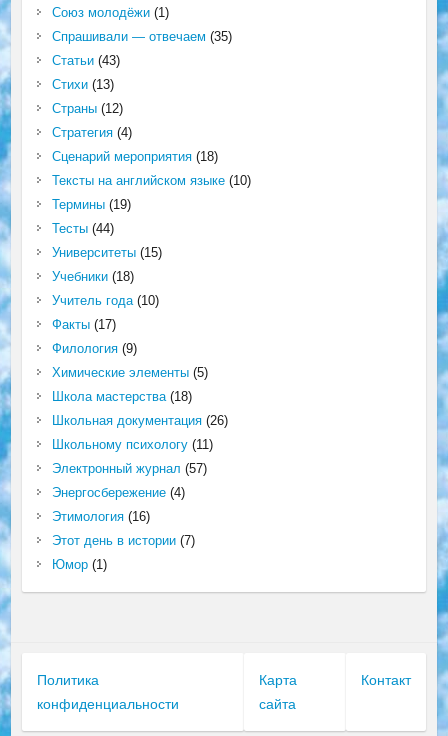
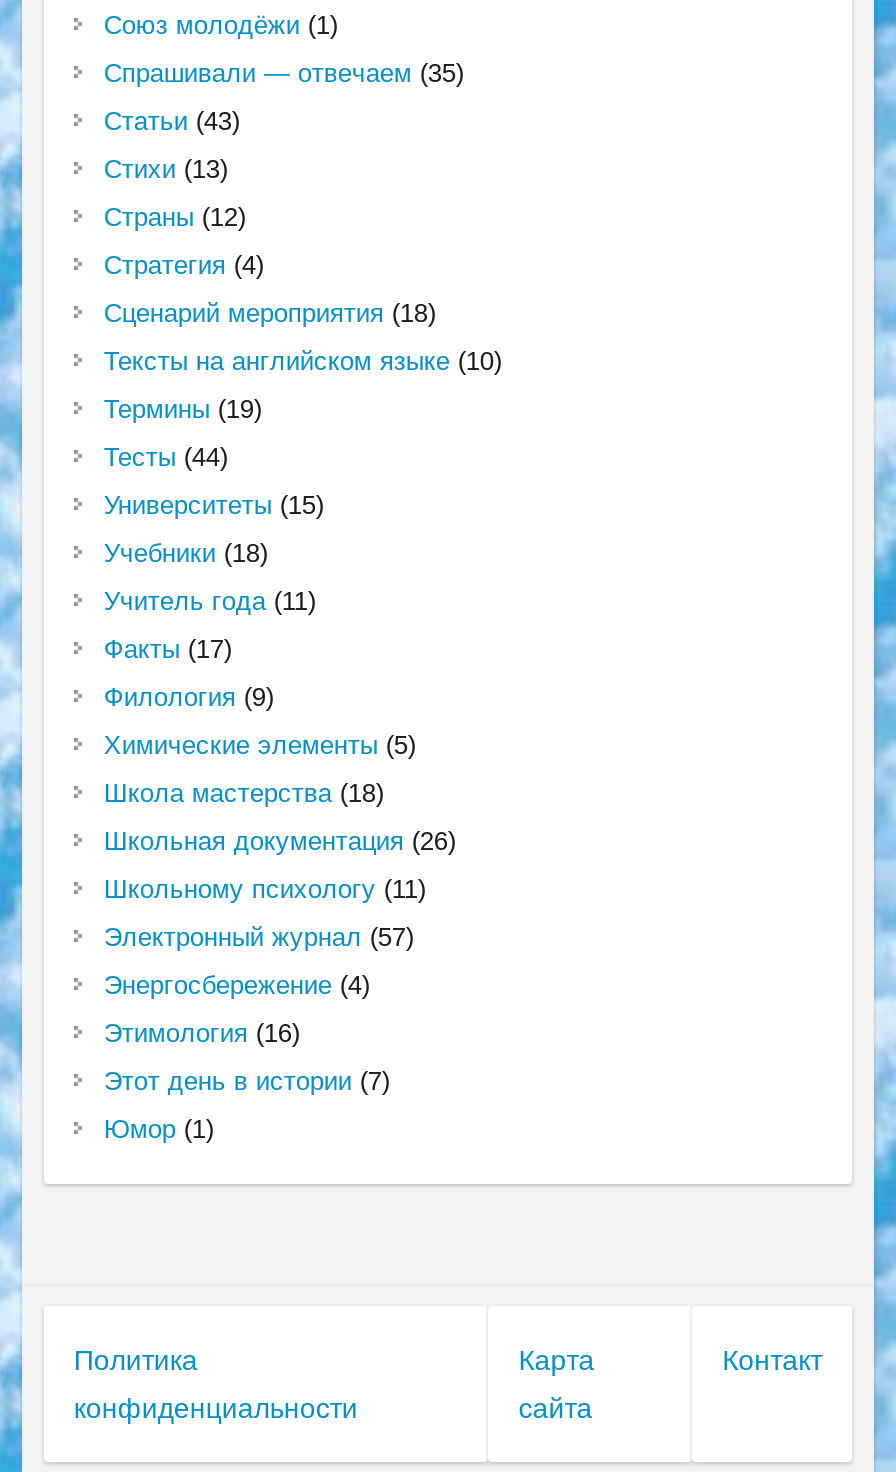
[52,293,159,308] Учитель года (10) -> [104,586,316,616] Учитель года (11)

